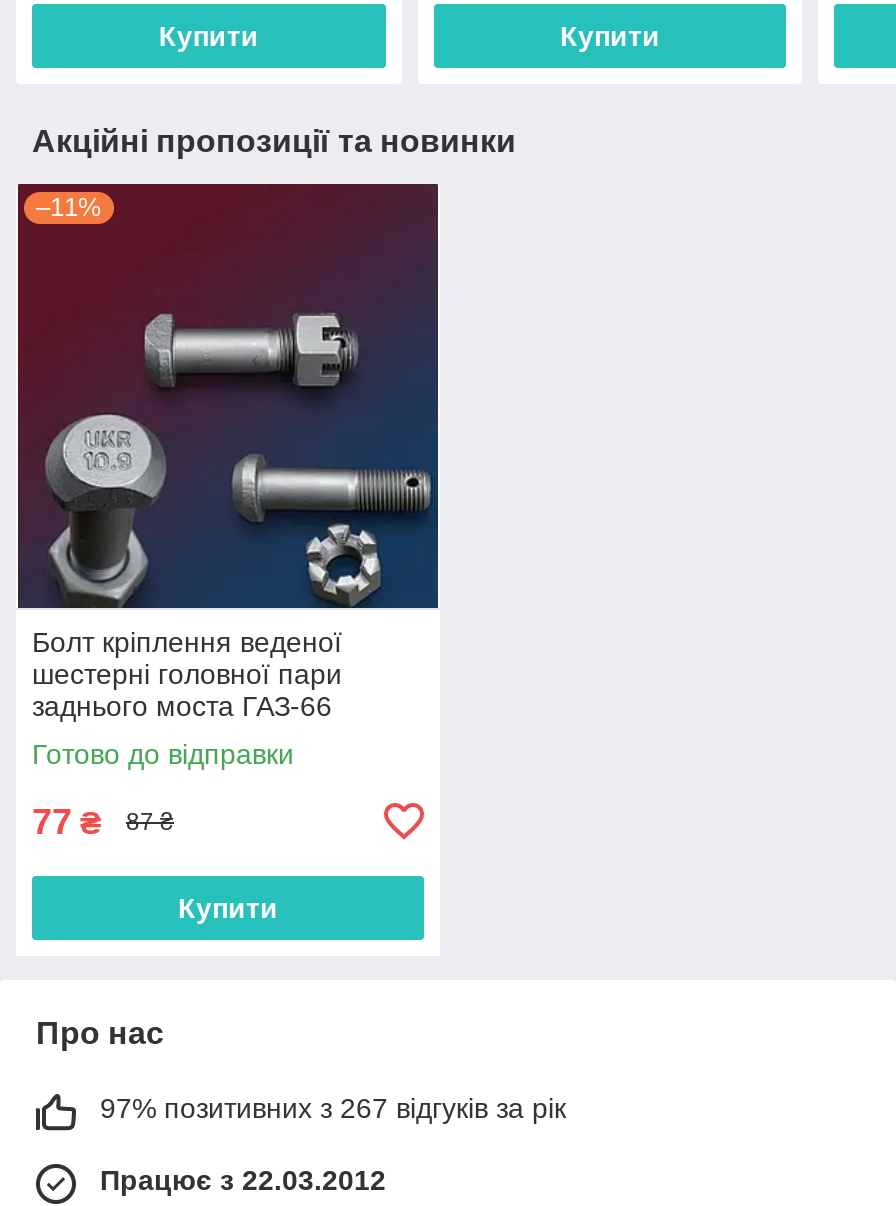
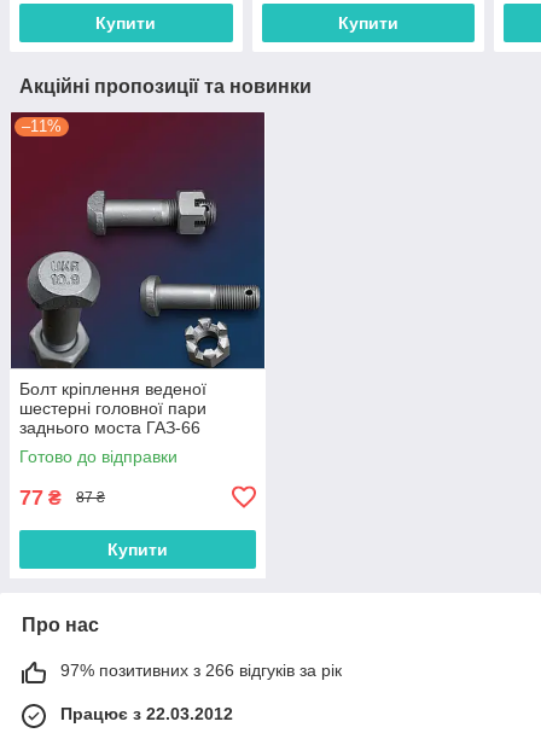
[100,1092,566,1124] 97% позитивних з 267 відгуків за рік -> [60,660,342,680] 97% позитивних з 266 відгуків за рік

